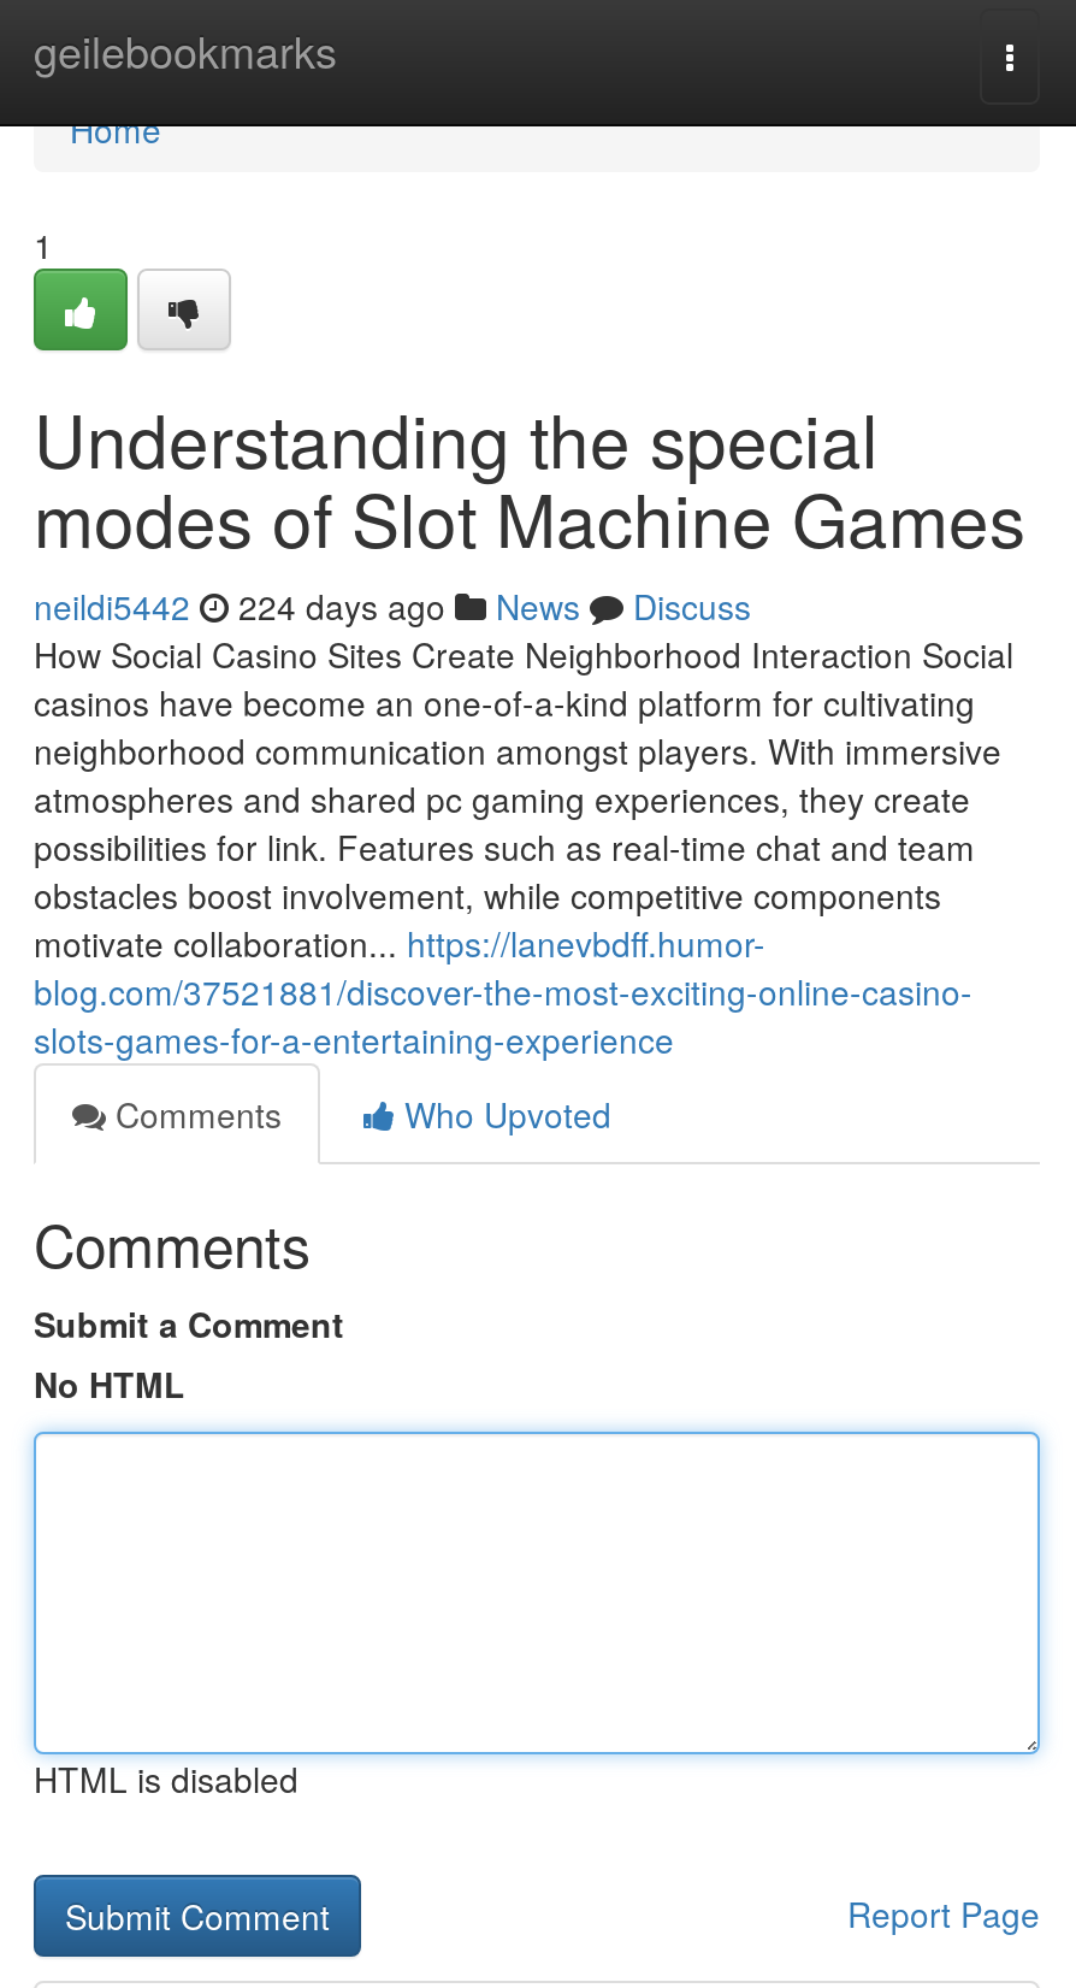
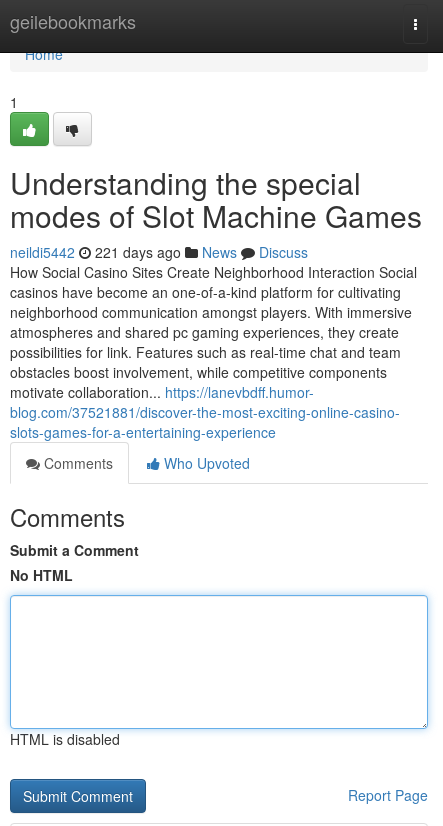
[34,582,751,630] neildi5442 224 days ago News Discuss -> [10,242,308,262] neildi5442 221 days ago News Discuss

